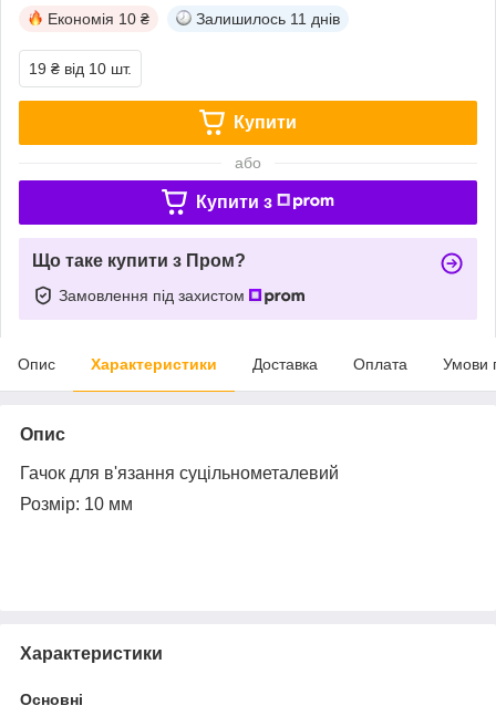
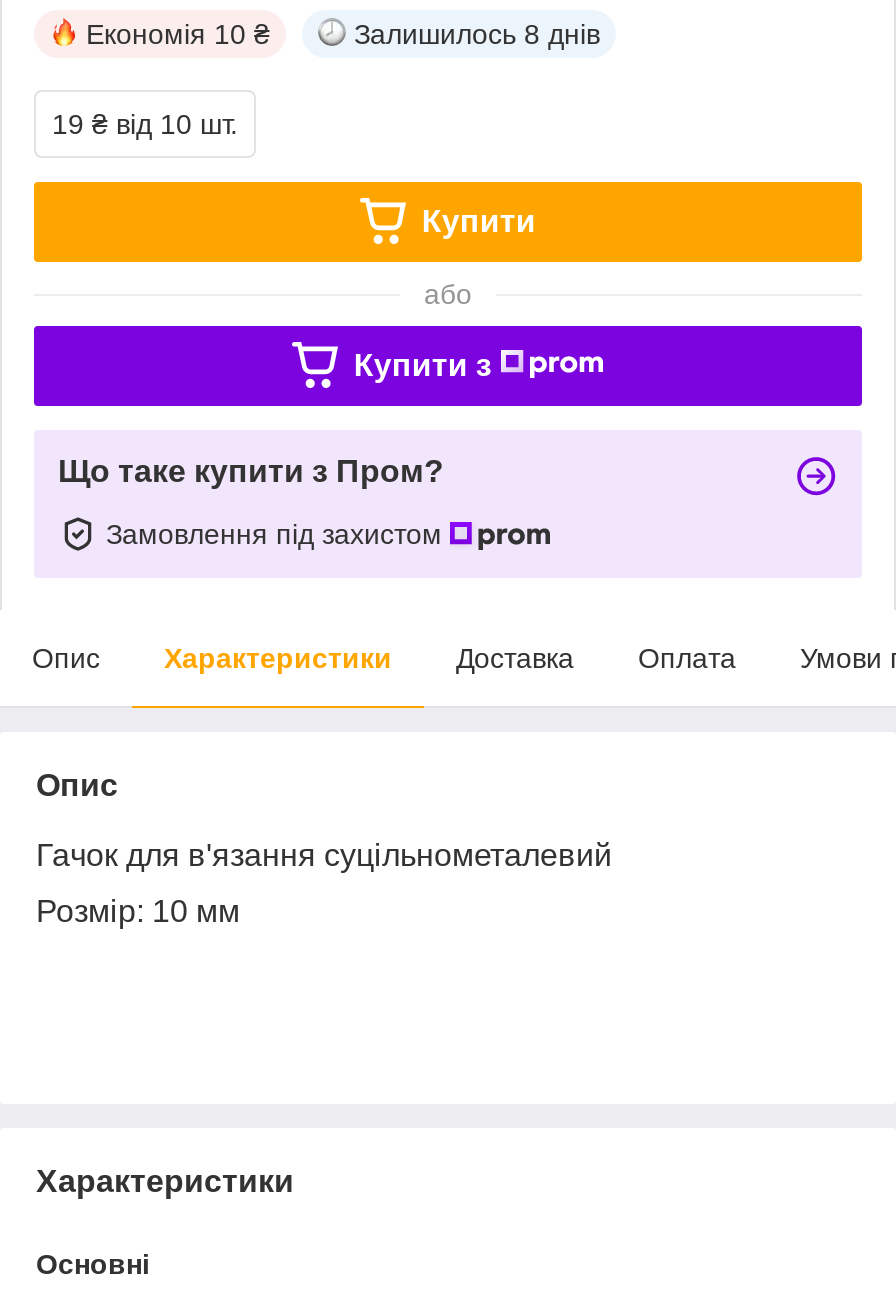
[196,10,340,27] Залишилось 11 днів -> [354,18,600,50] Залишилось 8 днів

